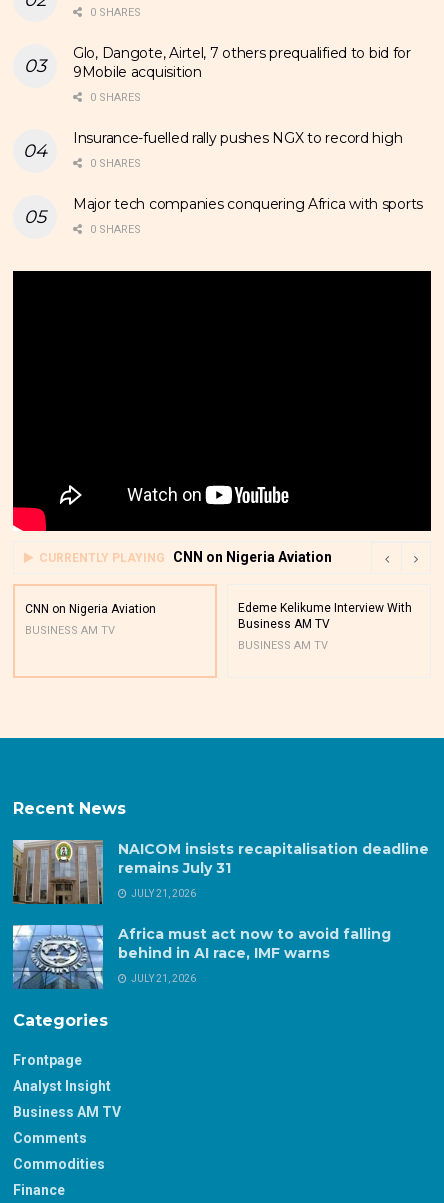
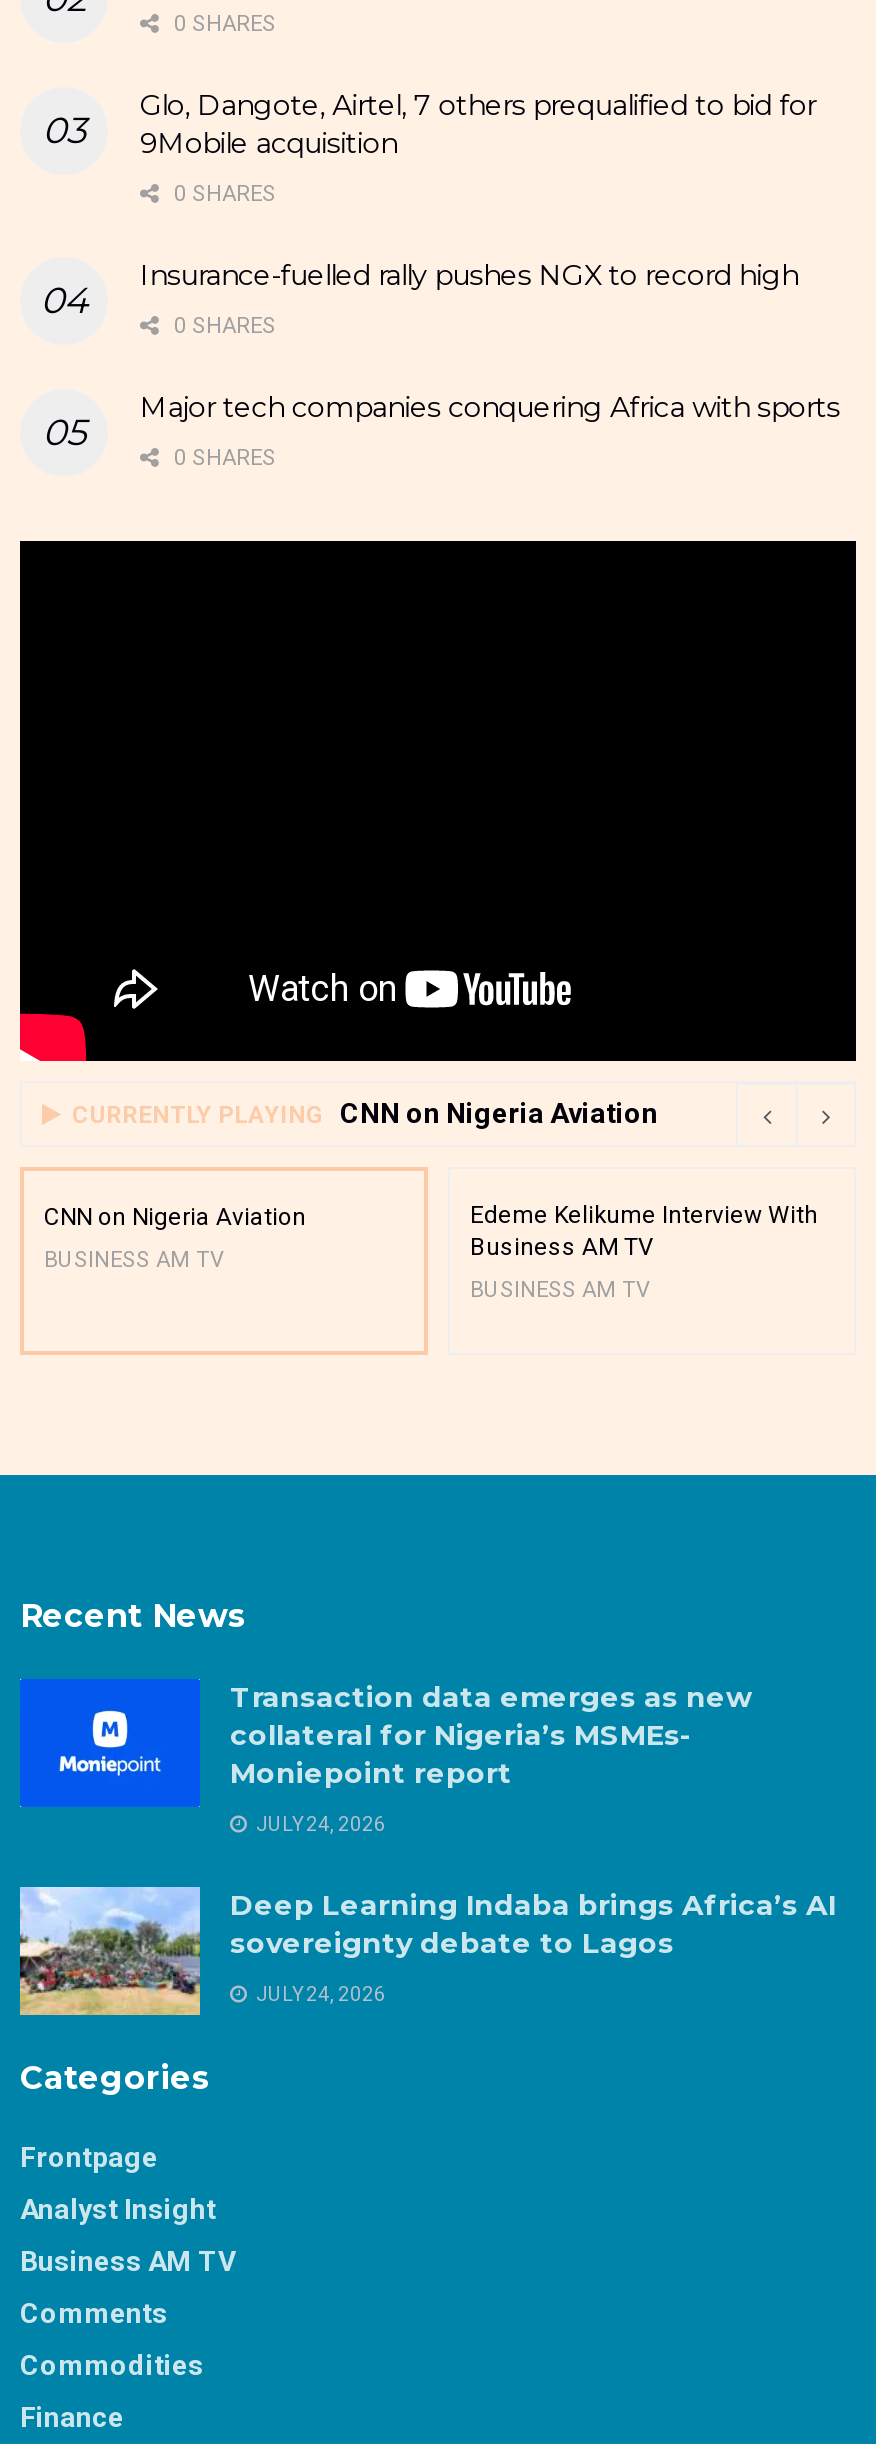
[12,839,429,905] [image] | NAICOM insists recapitalisation deadline | remains July 31 -> [20,1678,752,1808] [image] | Transaction data emerges as new | collateral for Nigeria’s MSMEs- | Moniepoint report
[129,888,196,899] JULY 21, 2026 -> [252,1814,386,1836] JULY 24, 2026
[13,925,391,990] [image] | Africa must act now to avoid falling | behind in AI race, IMF warns -> [18,1886,836,2016] [image] | Deep Learning Indaba brings Africa’s AI | sovereignty debate to Lagos
[129,973,196,984] JULY 21, 2026 -> [252,1984,386,2006] JULY 24, 2026

